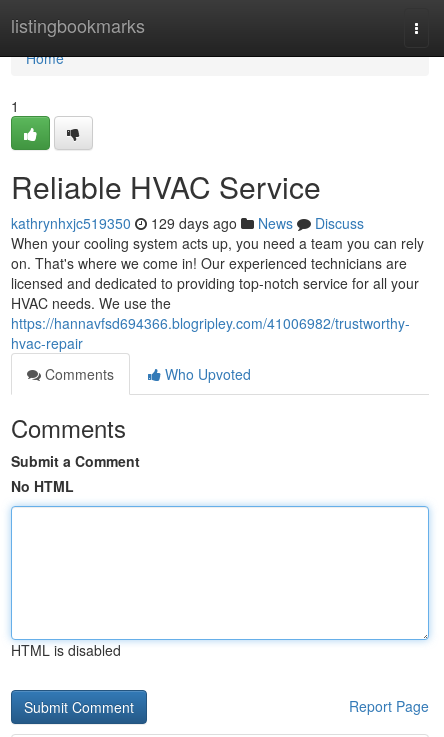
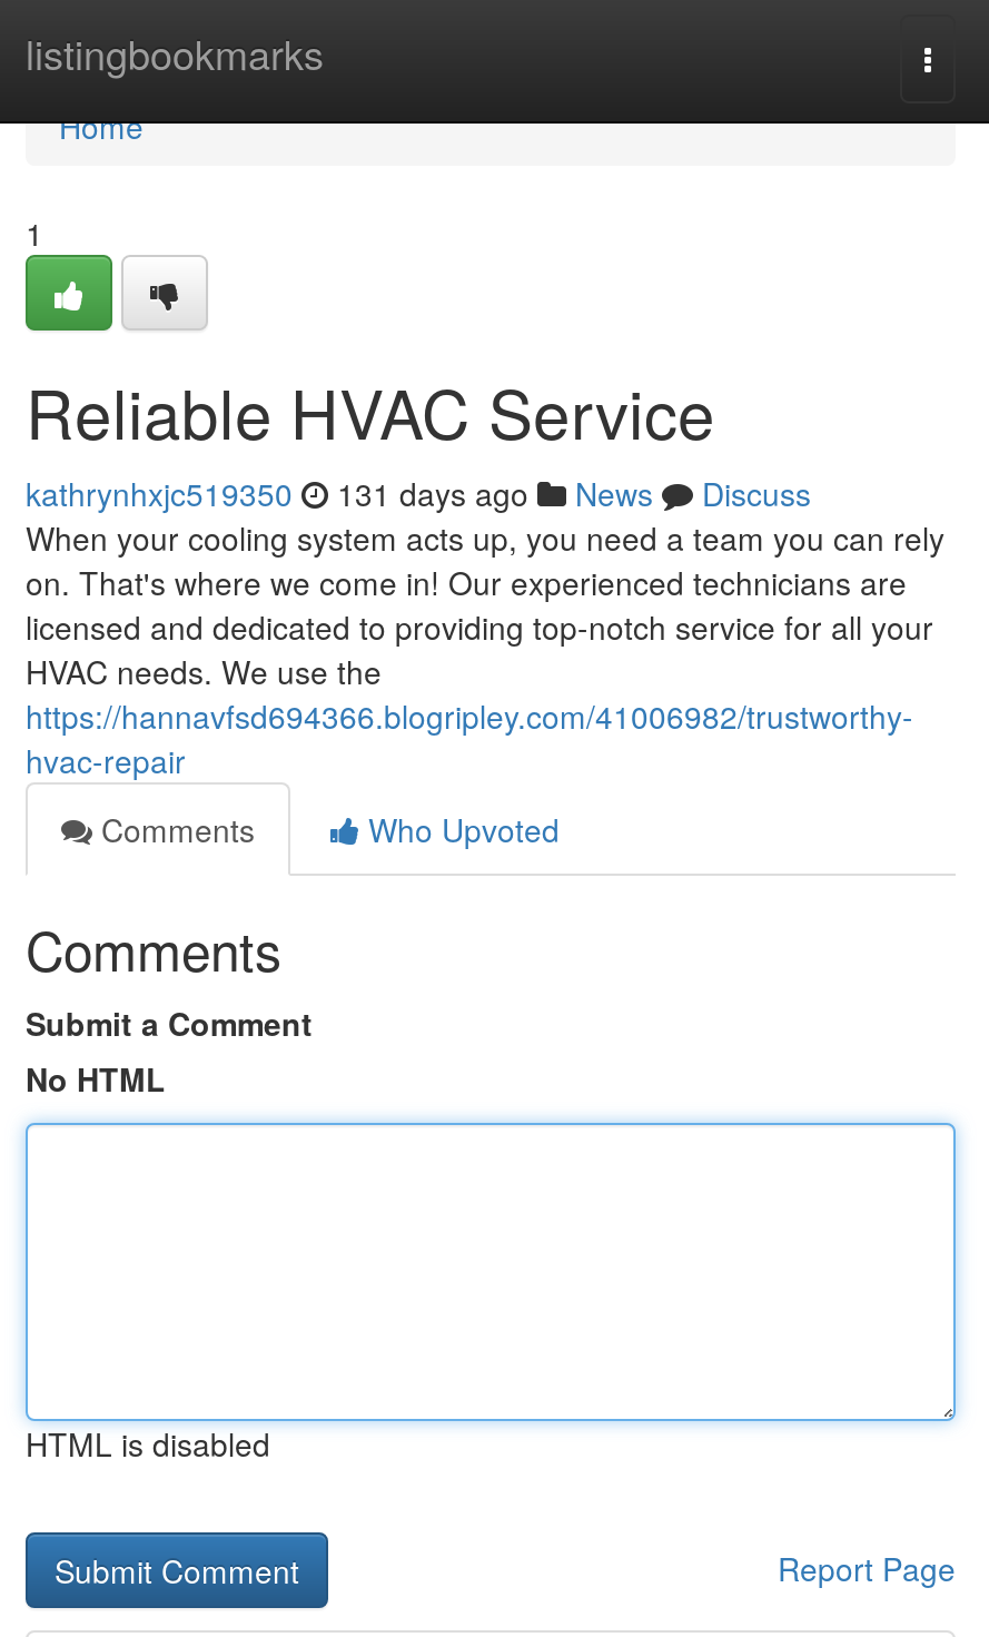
[11,213,364,233] kathrynhxjc519350 129 days ago News Discuss -> [26,471,811,515] kathrynhxjc519350 131 days ago News Discuss

